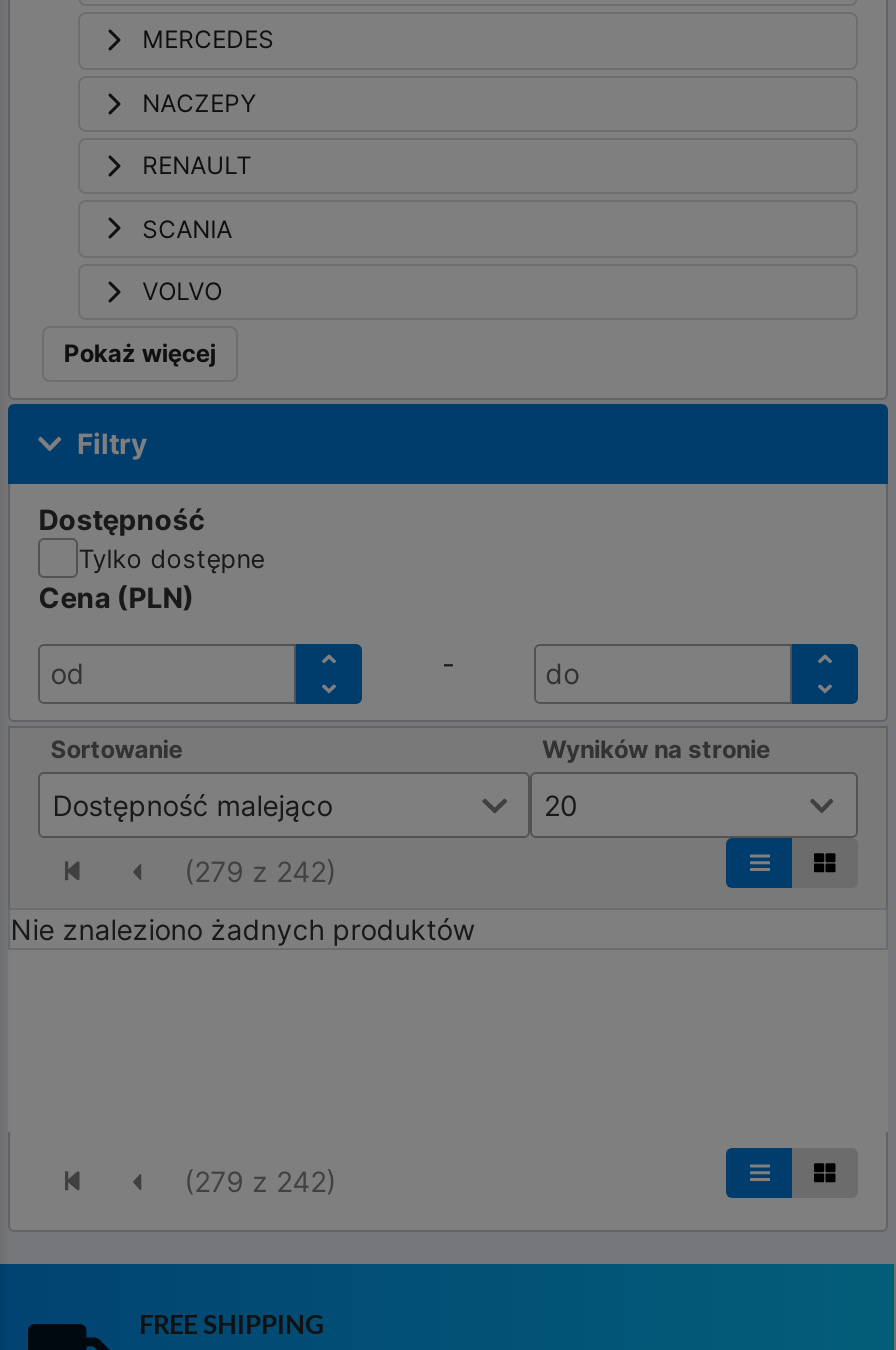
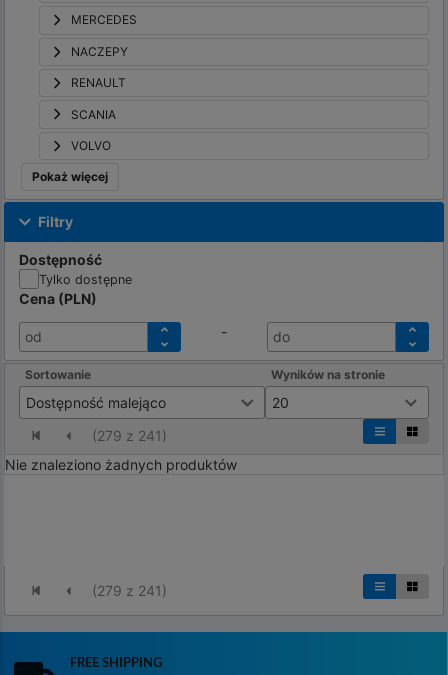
[184,853,336,887] (279 z 242) -> [92,427,167,444] (279 z 241)
[184,1163,336,1197] (279 z 242) -> [92,581,167,598] (279 z 241)

